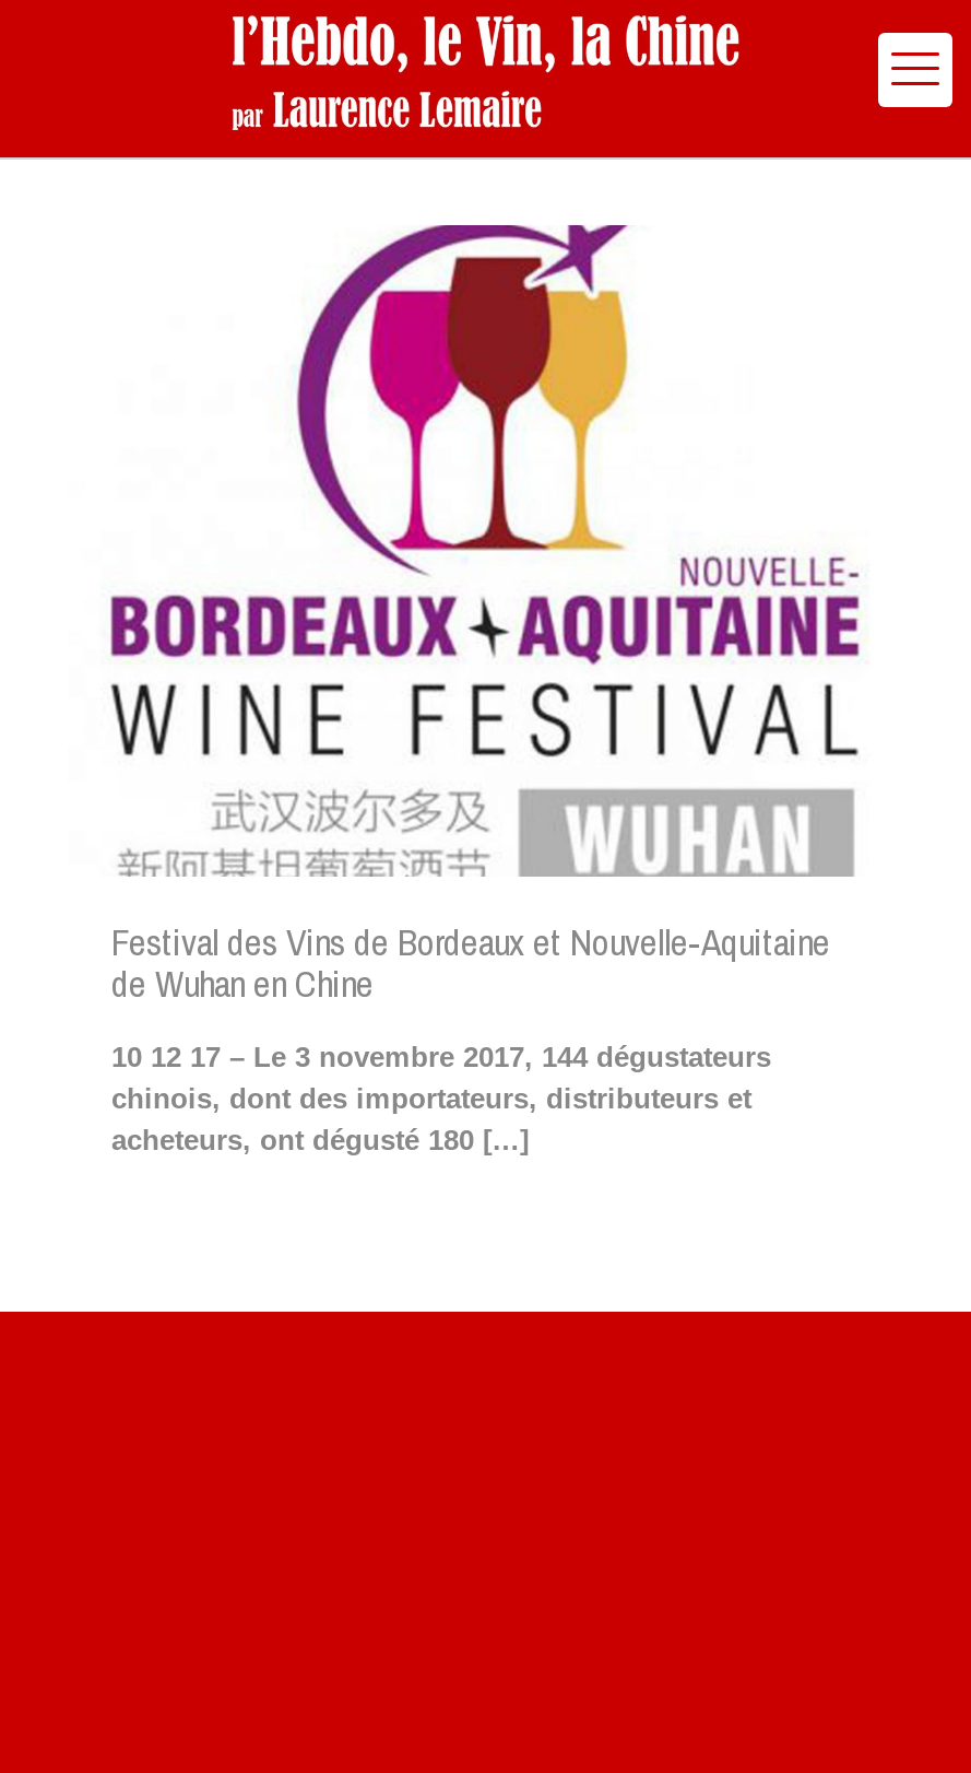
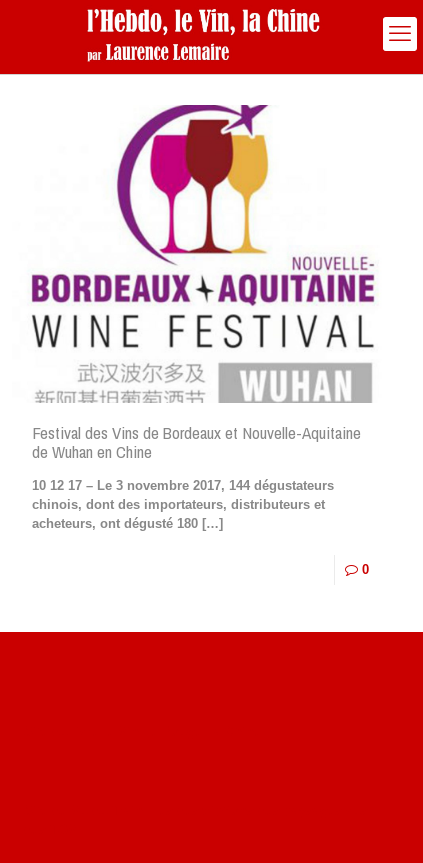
none -> [362,562,369,577] 0

